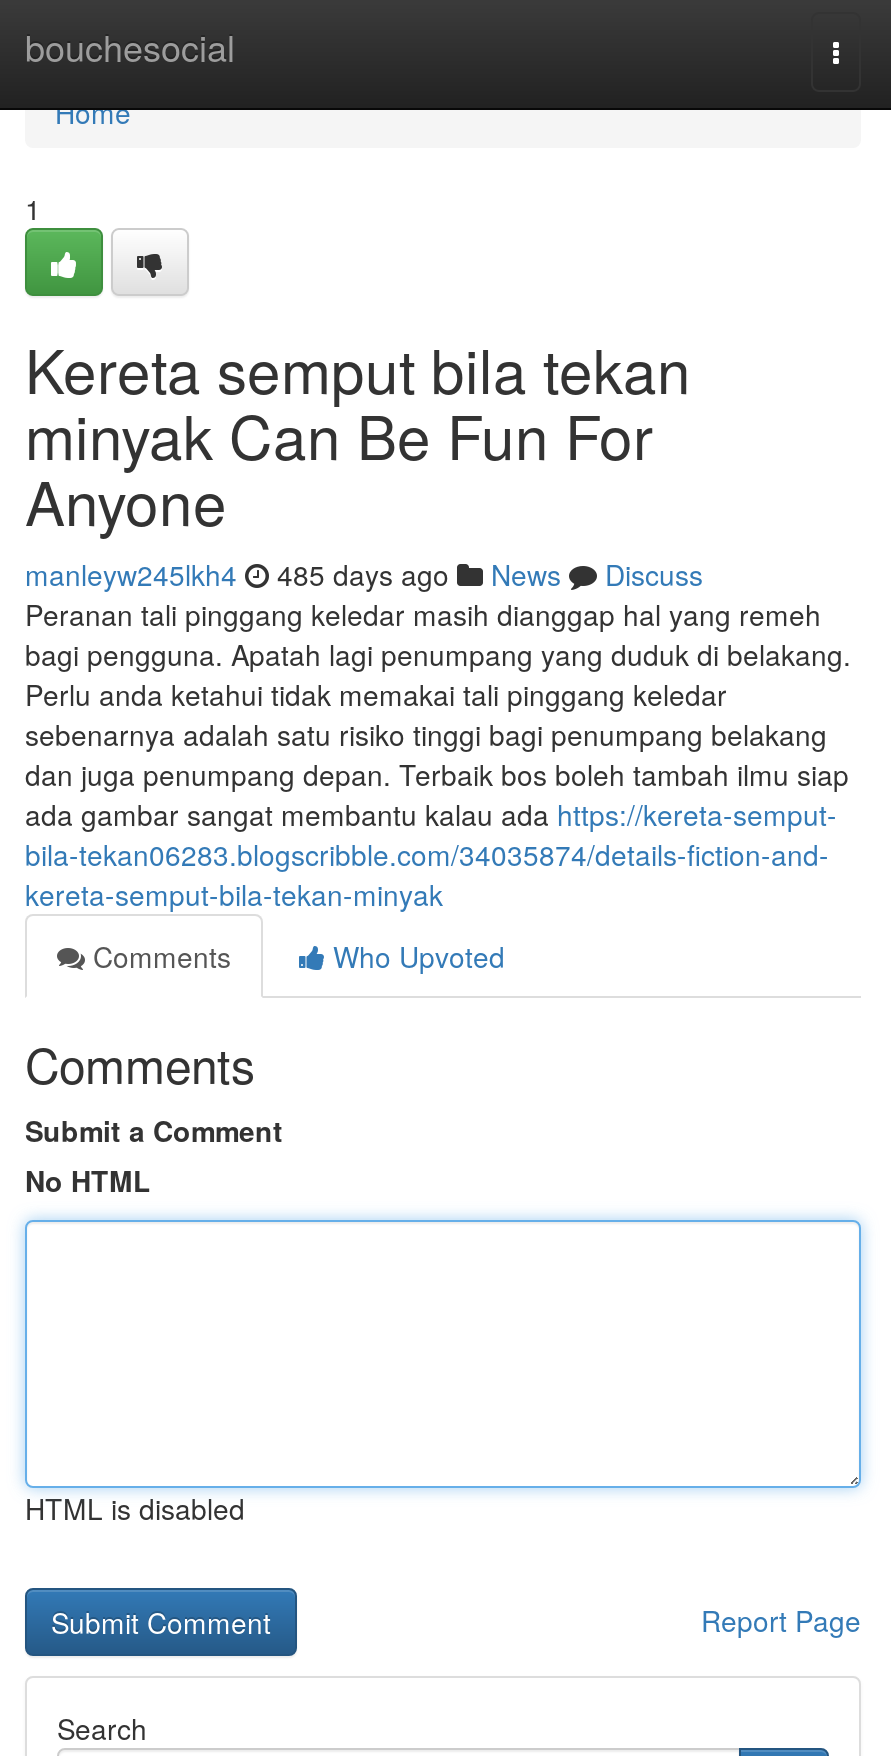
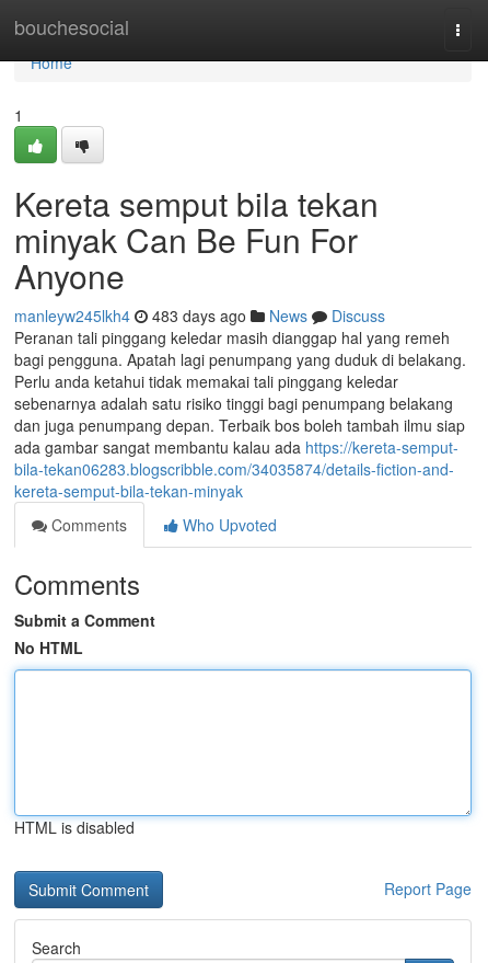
[25,554,703,594] manleyw245lkh4 485 days ago News Discuss -> [14,305,385,326] manleyw245lkh4 483 days ago News Discuss

